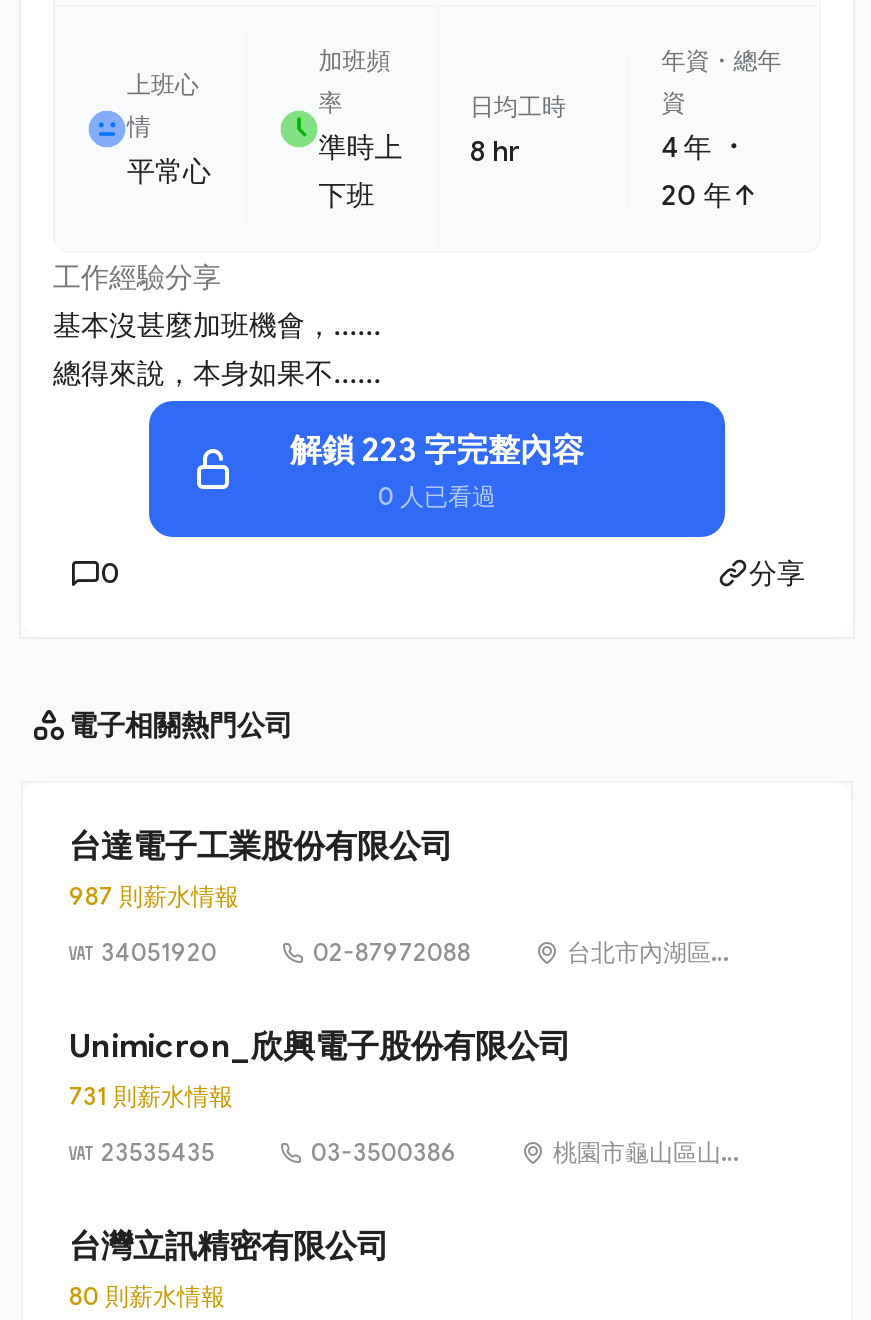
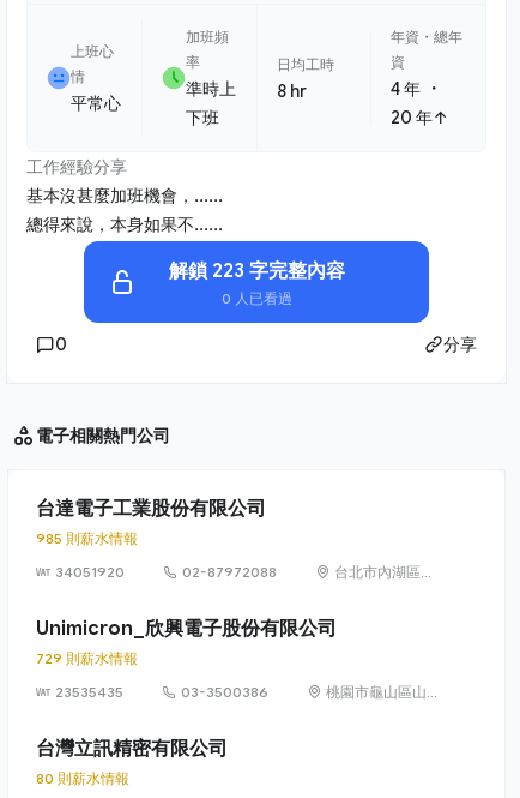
[69,881,239,911] 987 則薪水情報 -> [36,529,138,547] 985 則薪水情報
[69,1081,233,1111] 731 則薪水情報 -> [36,649,138,667] 729 則薪水情報

